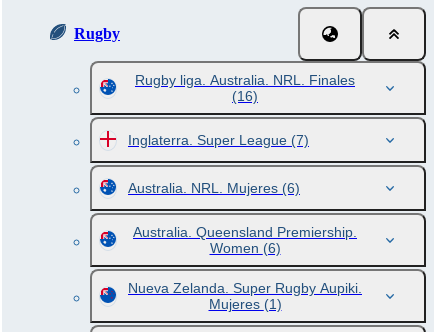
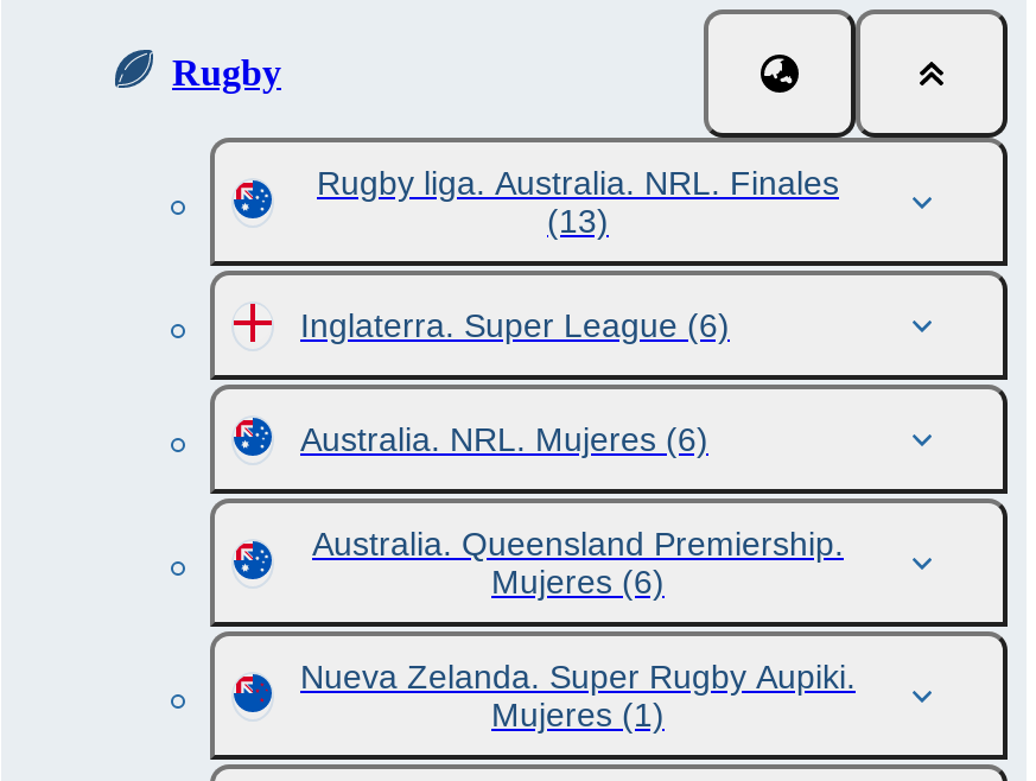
[232,88,258,104] (16) -> [547,202,609,240] (13)
[128,132,309,148] Inglaterra. Super League (7) -> [300,306,730,344] Inglaterra. Super League (6)
[209,240,280,256] Women (6) -> [491,563,665,601] Mujeres (6)

